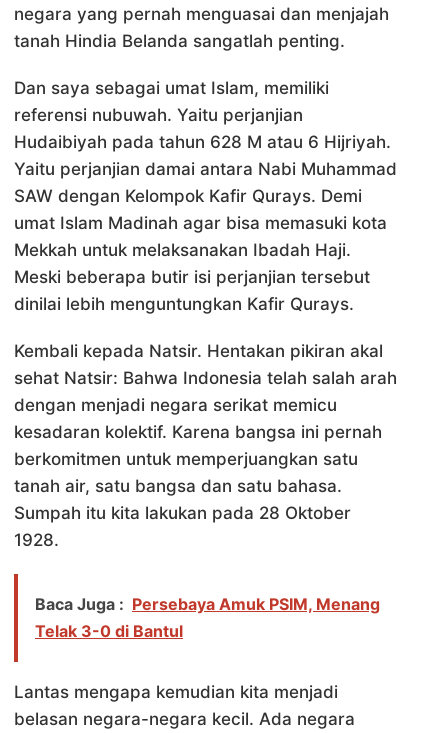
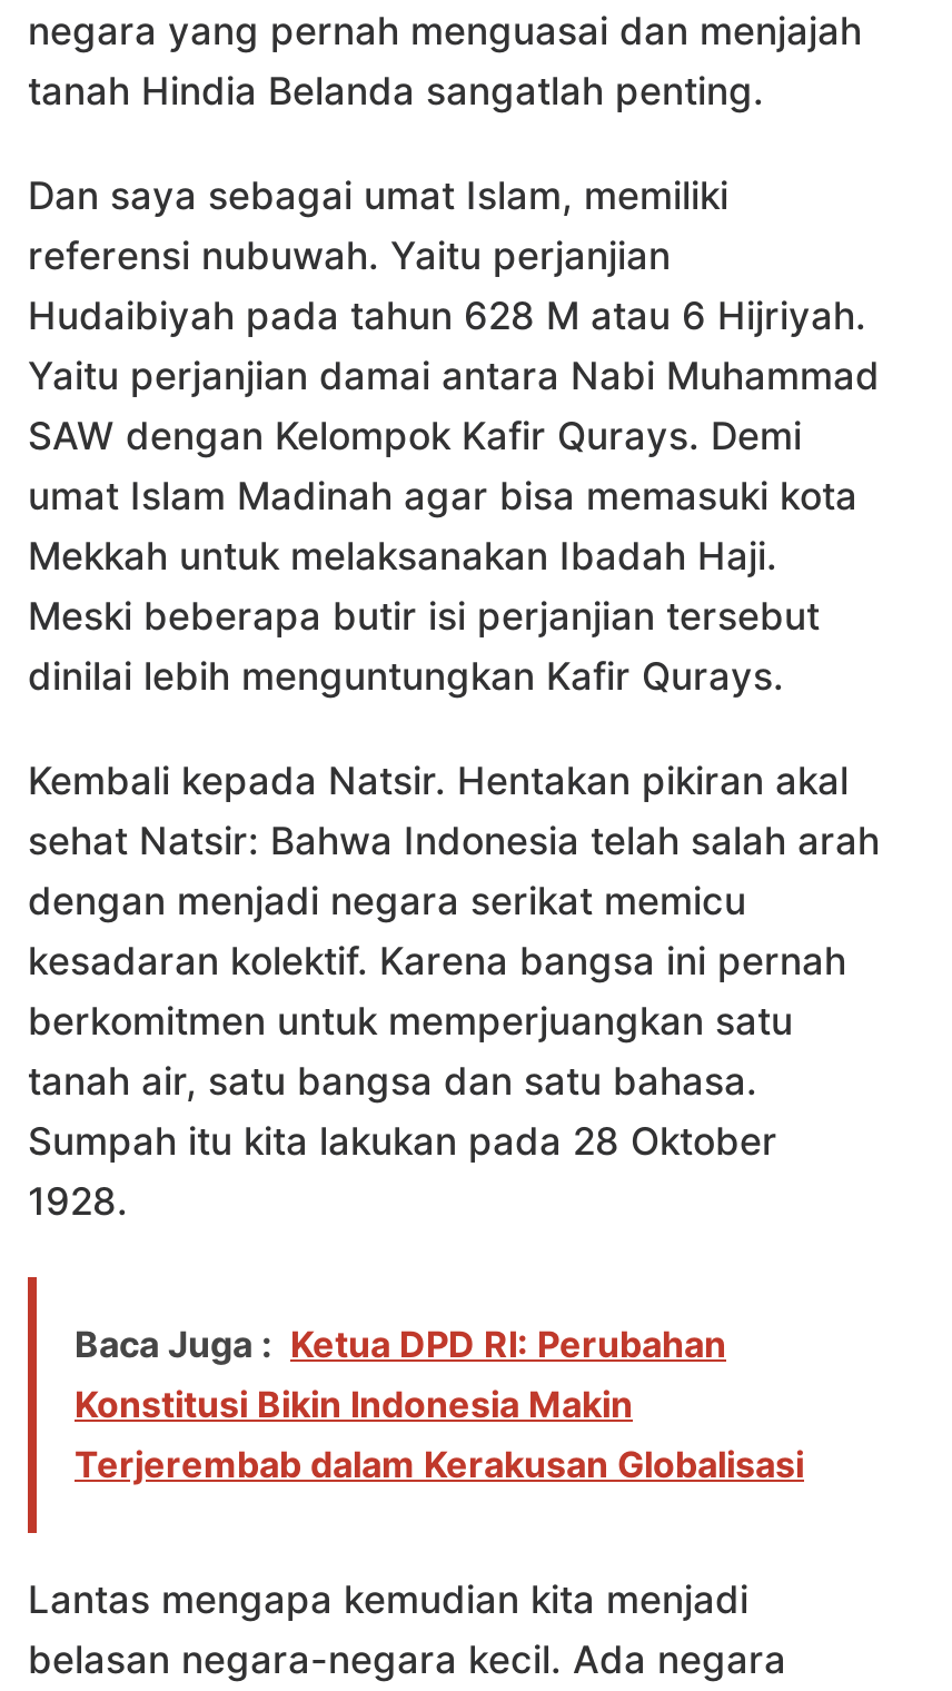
[35,594,380,641] Baca Juga : Persebaya Amuk PSIM, Menang | Telak 3-0 di Bantul -> [75,1323,804,1487] Baca Juga : Ketua DPD RI: Perubahan | Konstitusi Bikin Indonesia Makin | Terjerembab dalam Kerakusan Globalisasi

